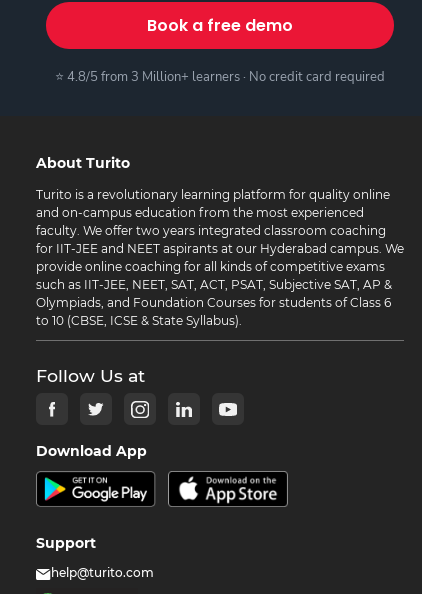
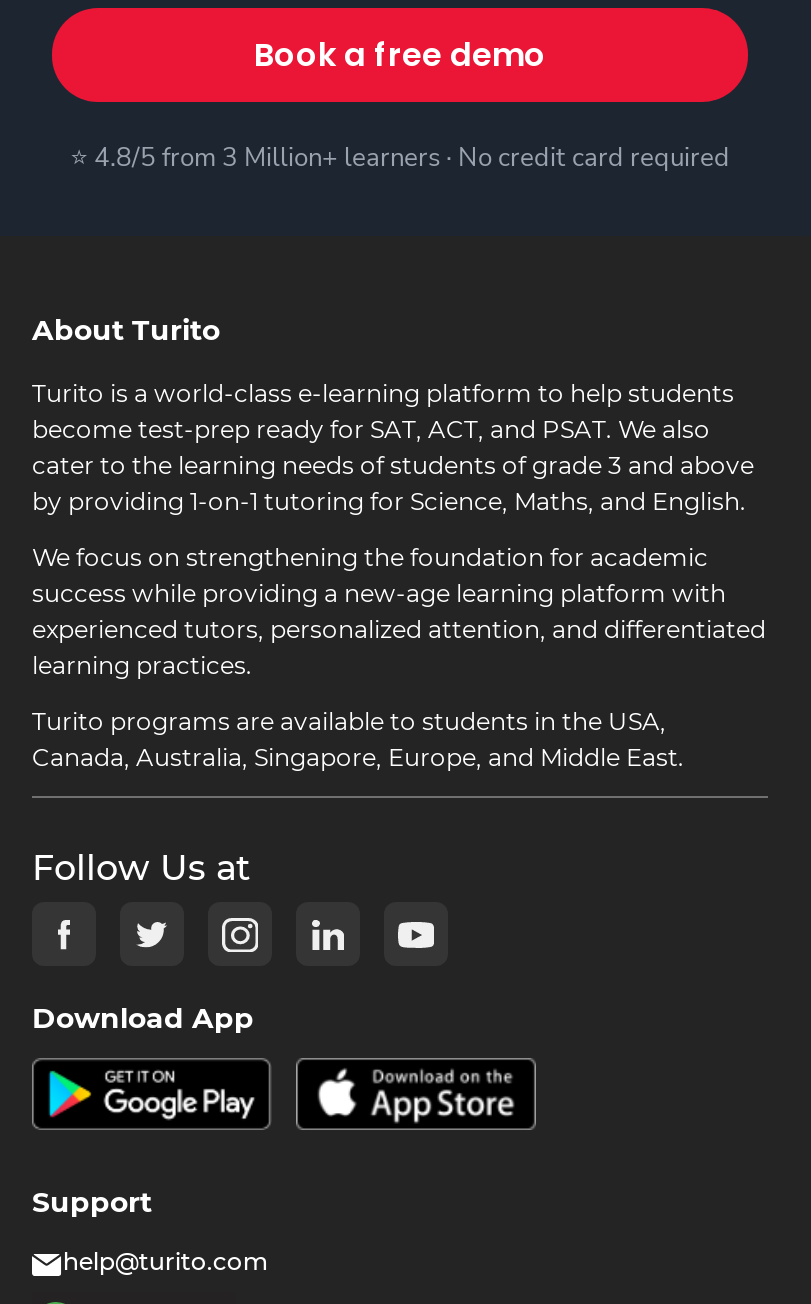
[36,187,404,328] Turito is a revolutionary learning platform for quality online | and on-campus education from the most experienced | faculty. We offer two years integrated classroom coaching | for IIT-JEE and NEET aspirants at our Hyderabad campus. We | provide online coaching for all kinds of competitive exams | such as IIT-JEE, NEET, SAT, ACT, PSAT, Subjective SAT, AP & | Olympiads, and Foundation Courses for students of Class 6 | to 10 (CBSE, ICSE & State Syllabus). -> [32,379,766,773] Turito is a world-class e-learning platform to help students | become test-prep ready for SAT, ACT, and PSAT. We also | cater to the learning needs of students of grade 3 and above | by providing 1-on-1 tutoring for Science, Maths, and English. | We focus on strengthening the foundation for academic | success while providing a new-age learning platform with | experienced tutors, personalized attention, and differentiated | learning practices. | Turito programs are available to students in the USA, | Canada, Australia, Singapore, Europe, and Middle East.

